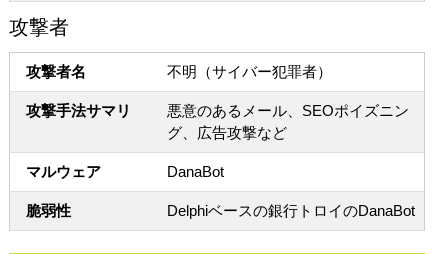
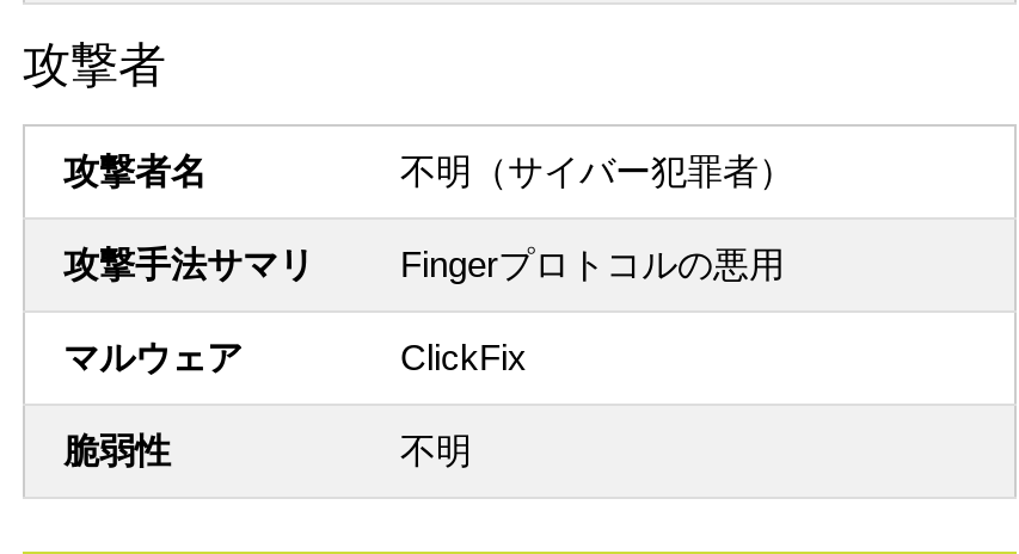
[167,102,409,141] 悪意のあるメール、SEOポイズニン | グ、広告攻撃など -> [400,244,785,284] Fingerプロトコルの悪用
[167,163,224,180] DanaBot -> [400,337,527,378] ClickFix
[167,202,415,219] Delphiベースの銀行トロイのDanaBot -> [400,430,472,471] 不明

